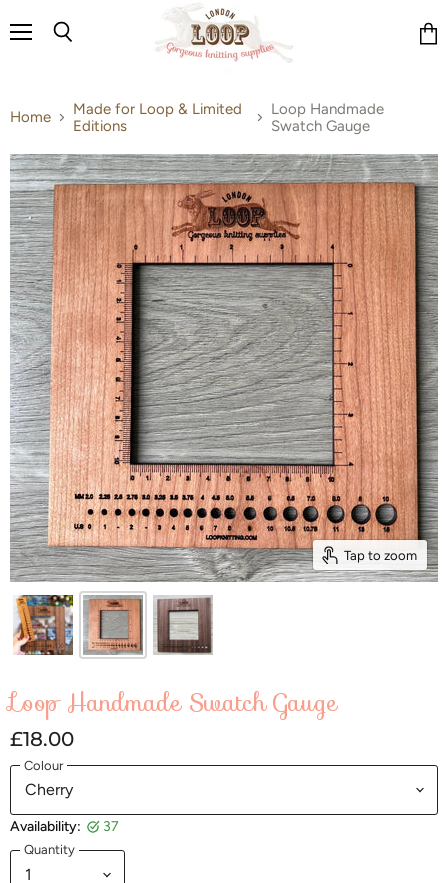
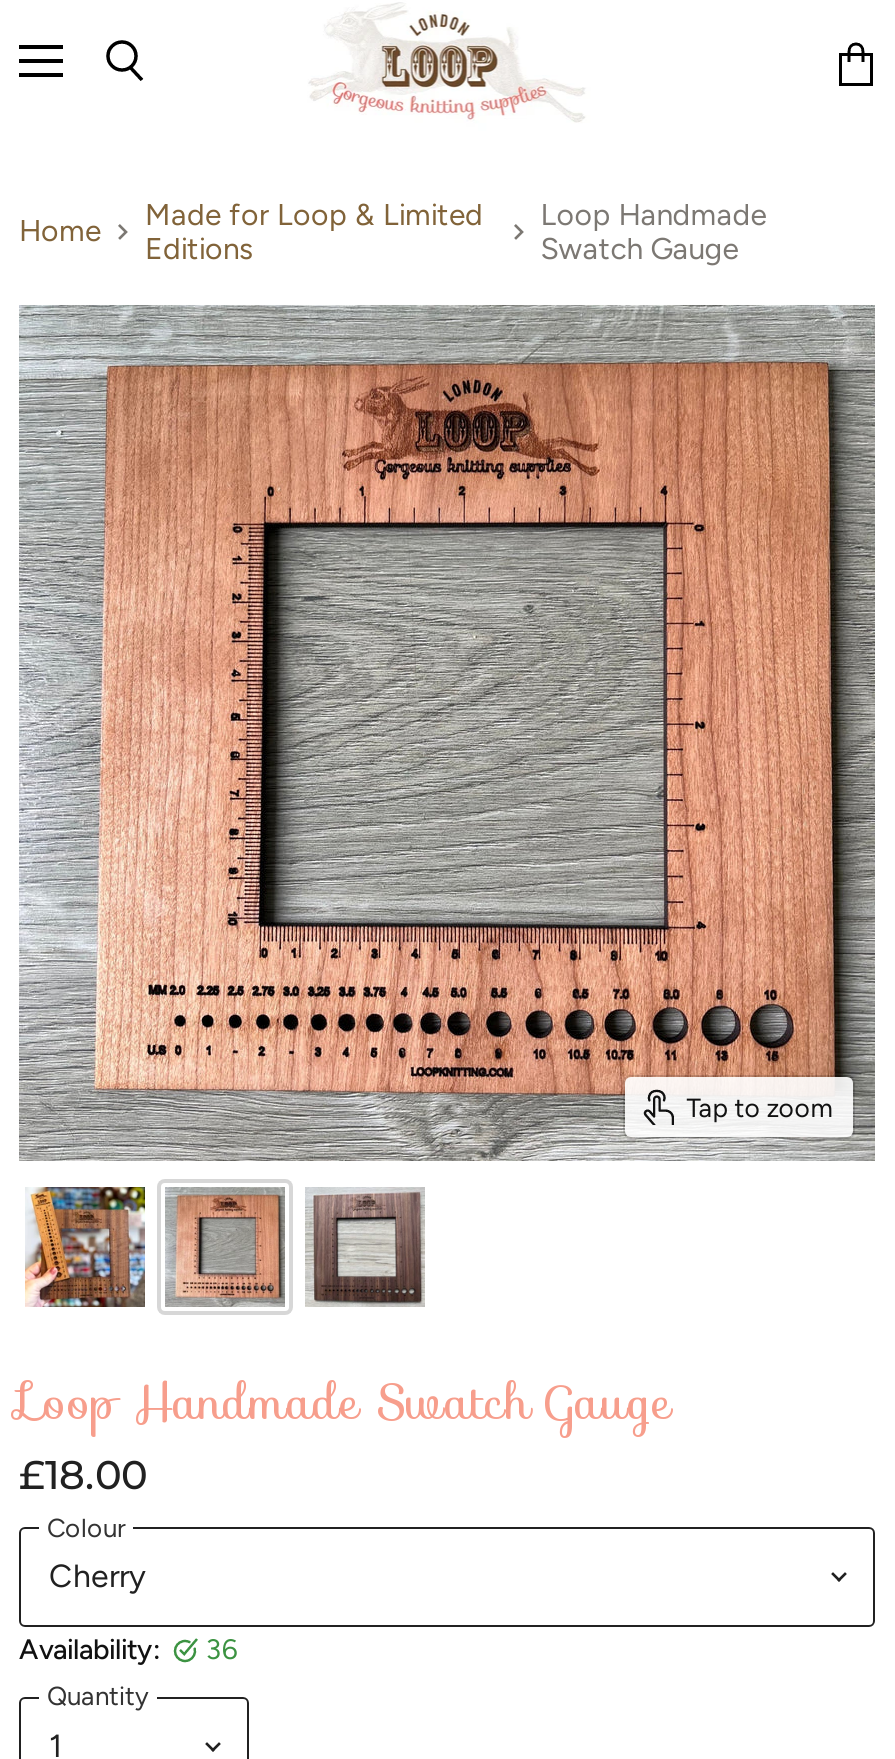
[10,818,119,835] Availability: 37 -> [19,1633,238,1667] Availability: 36

